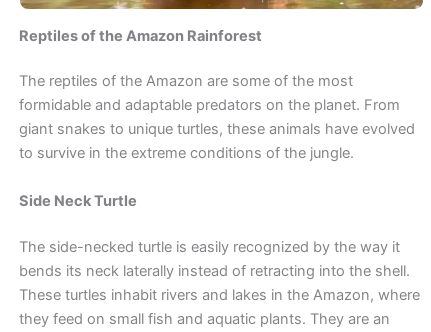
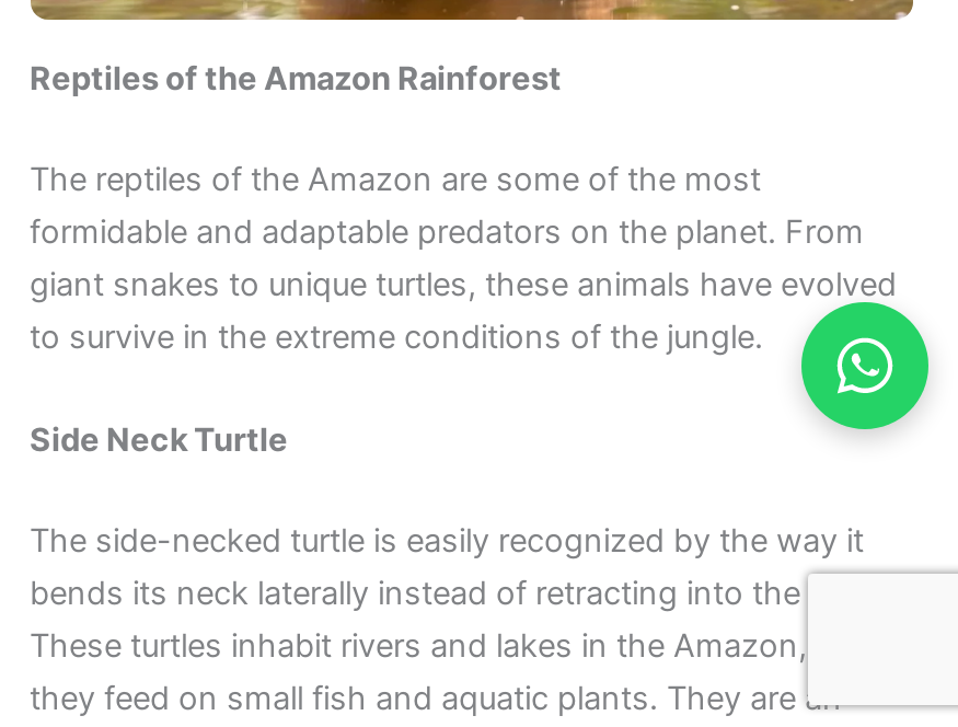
none -> [797,309,933,436] [image]

